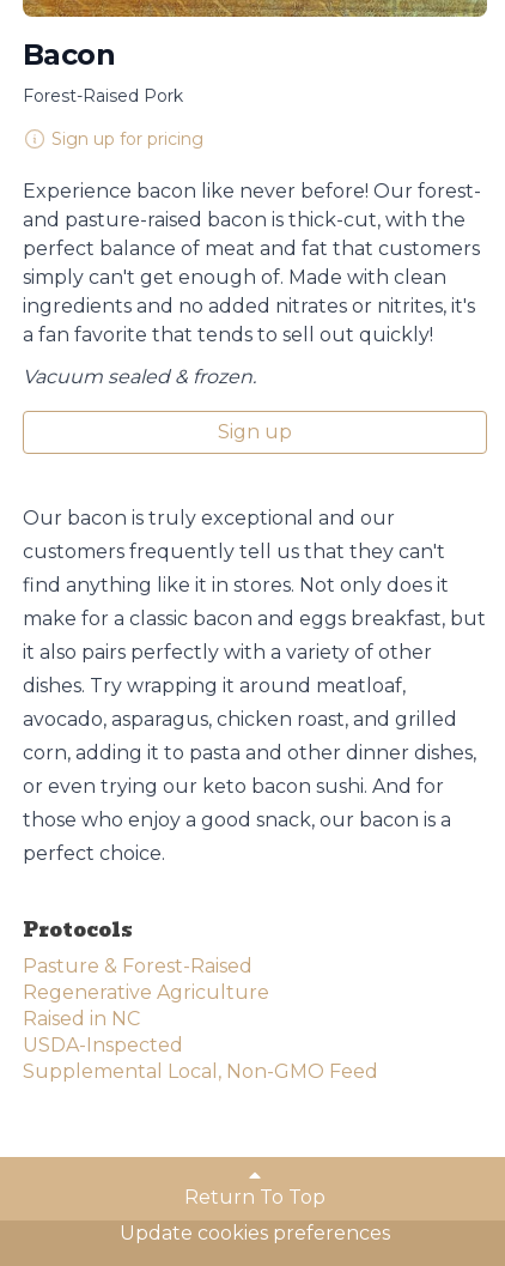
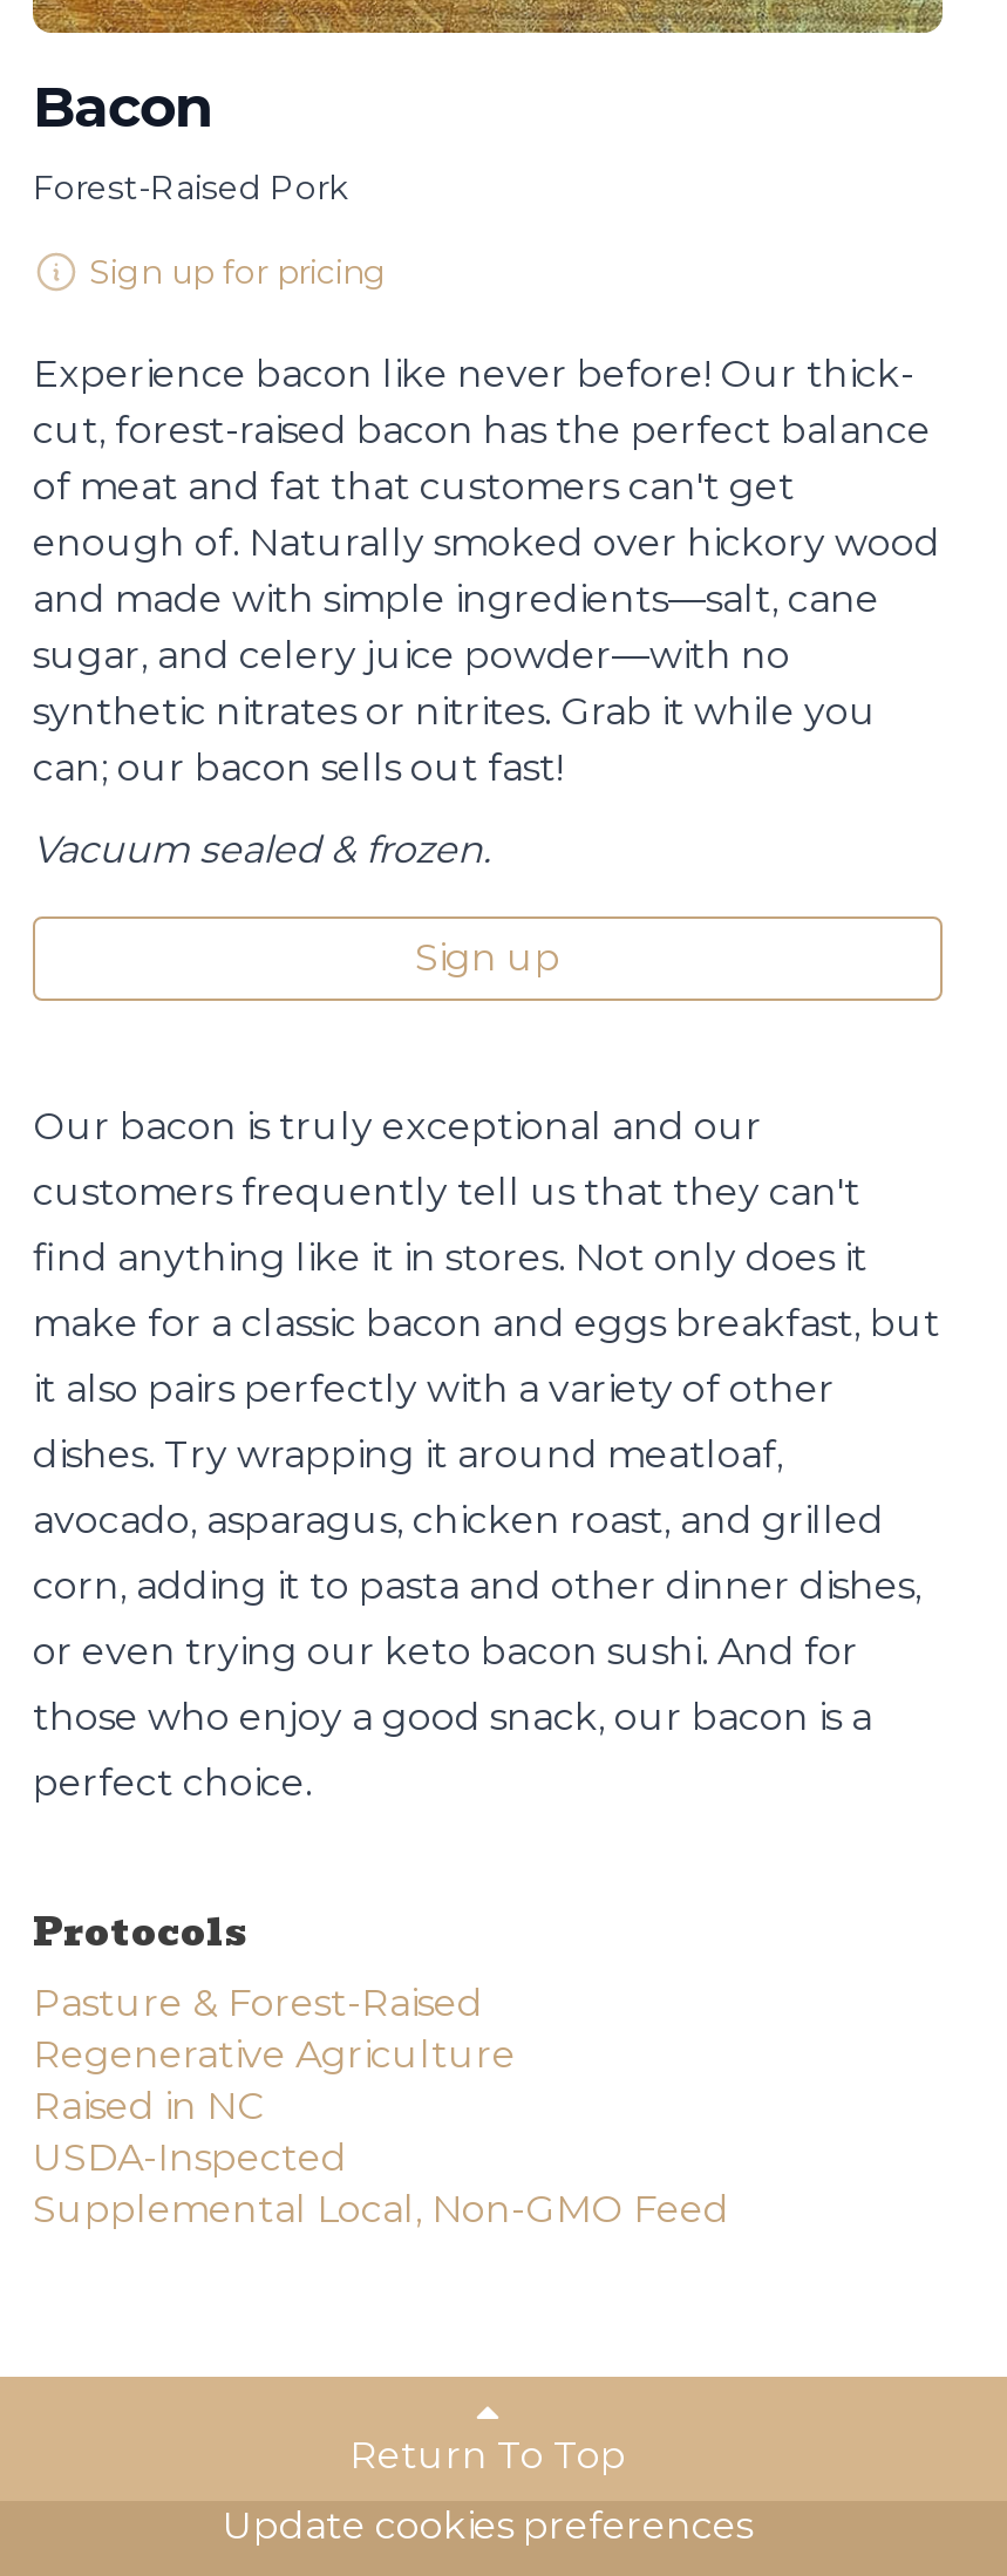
[23,179,481,346] Experience bacon like never before! Our forest- | and pasture-raised bacon is thick-cut, with the | perfect balance of meat and fat that customers | simply can't get enough of. Made with clean | ingredients and no added nitrates or nitrites, it's | a fan favorite that tends to sell out quickly! -> [33,350,940,789] Experience bacon like never before! Our thick- | cut, forest-raised bacon has the perfect balance | of meat and fat that customers can't get | enough of. Naturally smoked over hickory wood | and made with simple ingredients—salt, cane | sugar, and celery juice powder—with no | synthetic nitrates or nitrites. Grab it while you | can; our bacon sells out fast!

